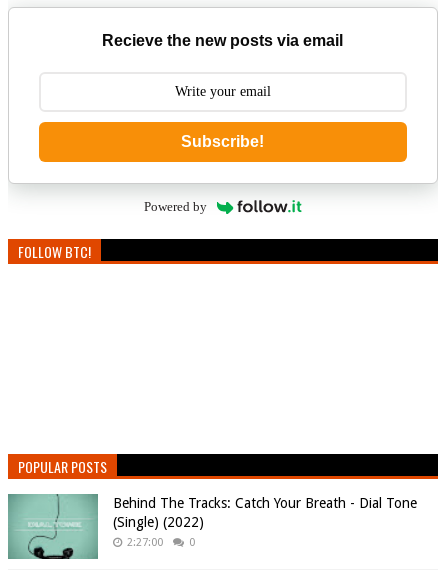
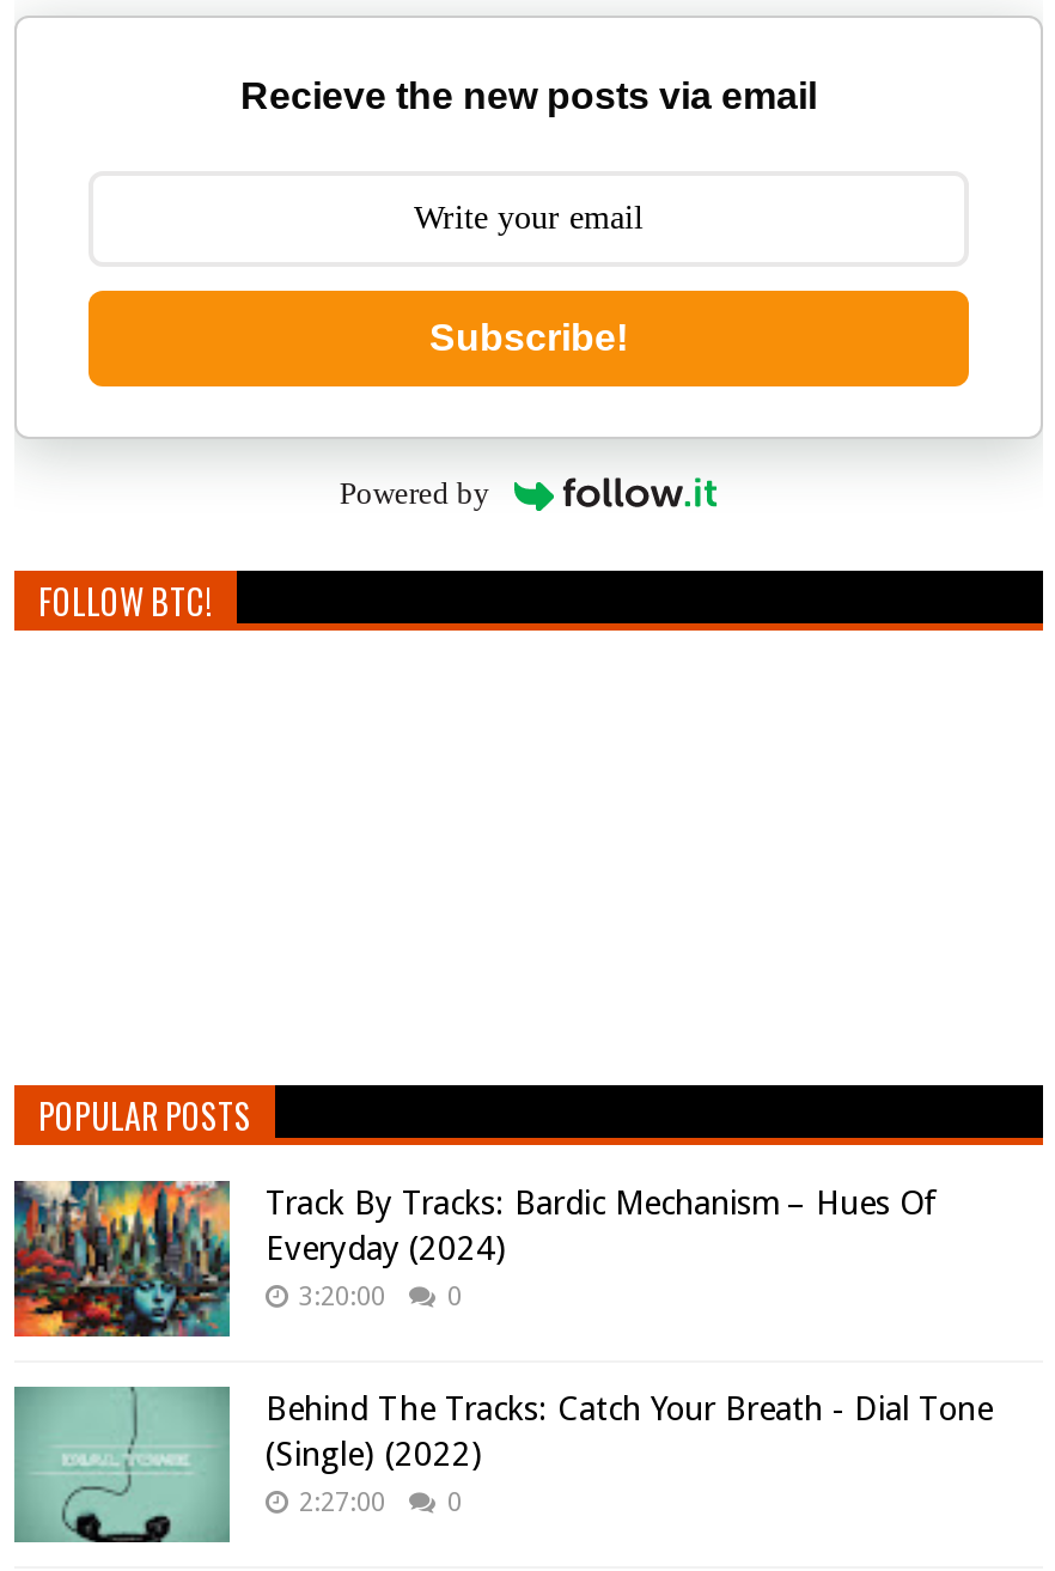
none -> [12,1179,935,1339] [image] | Track By Tracks: Bardic Mechanism – Hues Of | Everyday (2024) | 3:20:00 | 0

